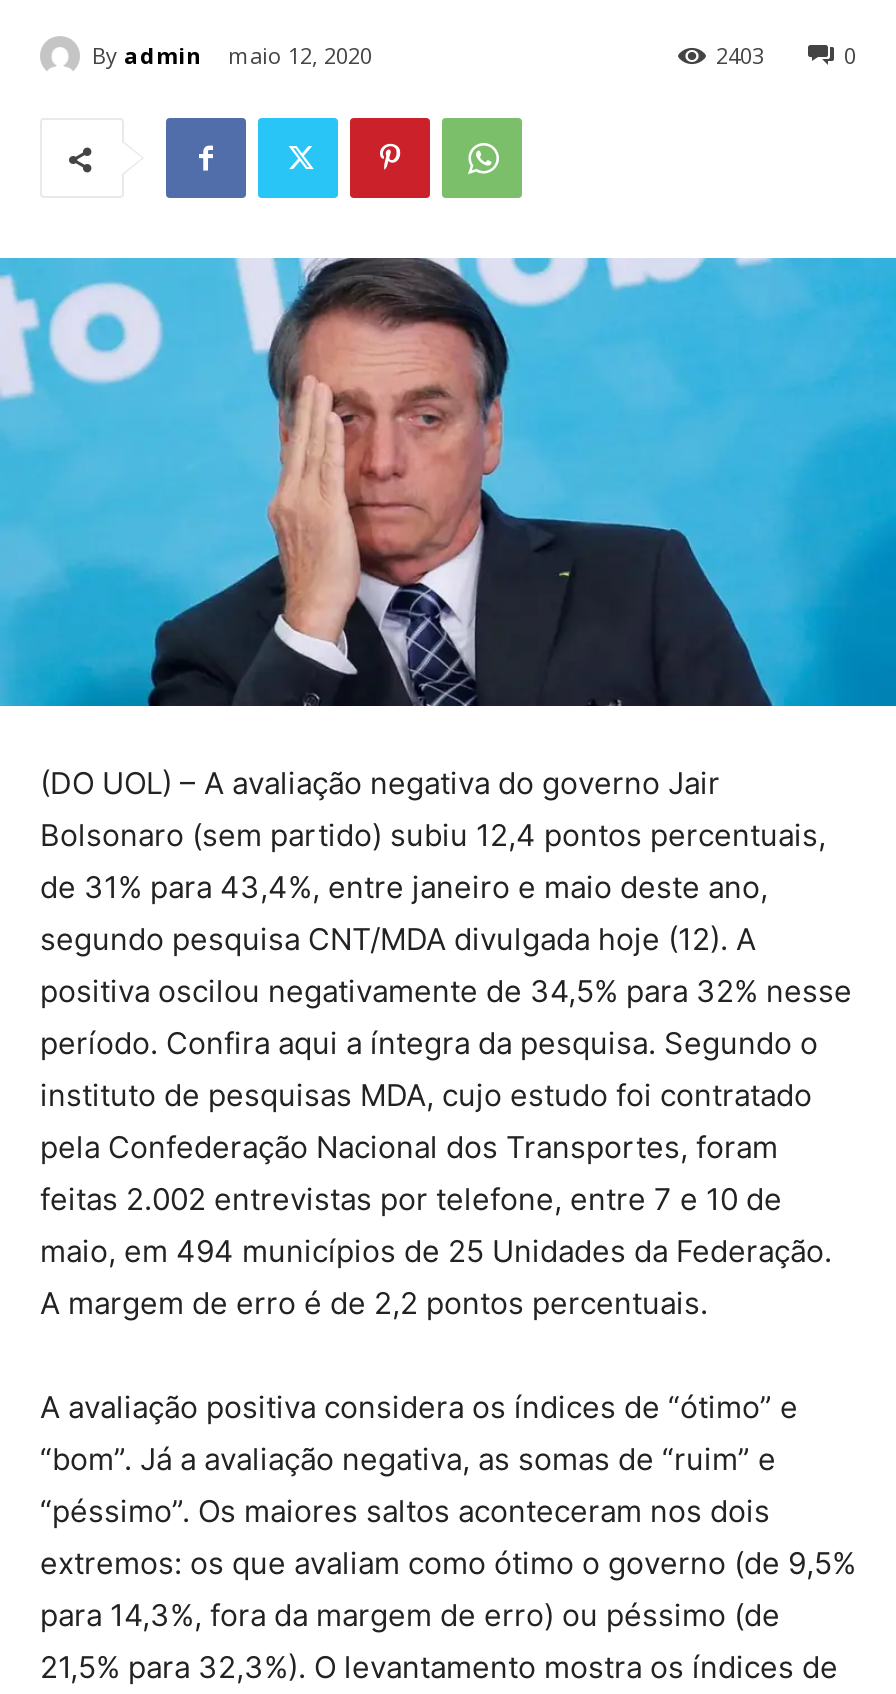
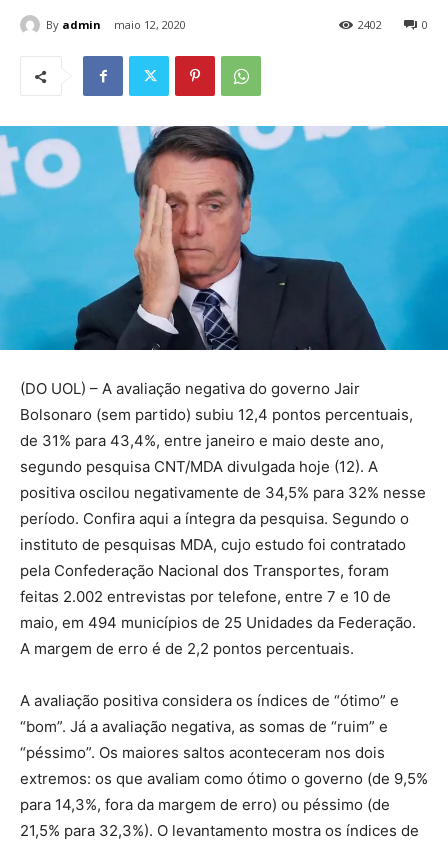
[716,40,764,70] 2403 -> [358,17,382,32] 2402

